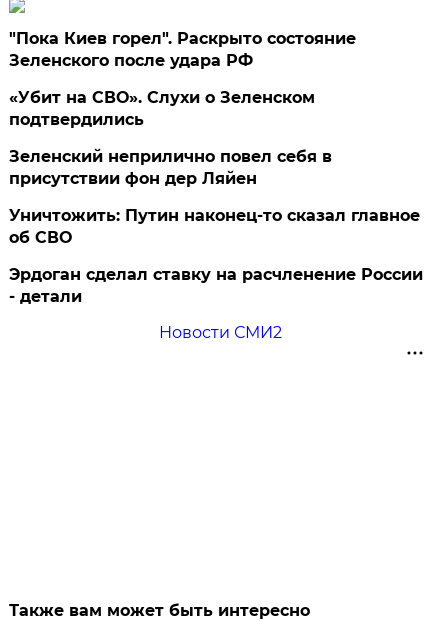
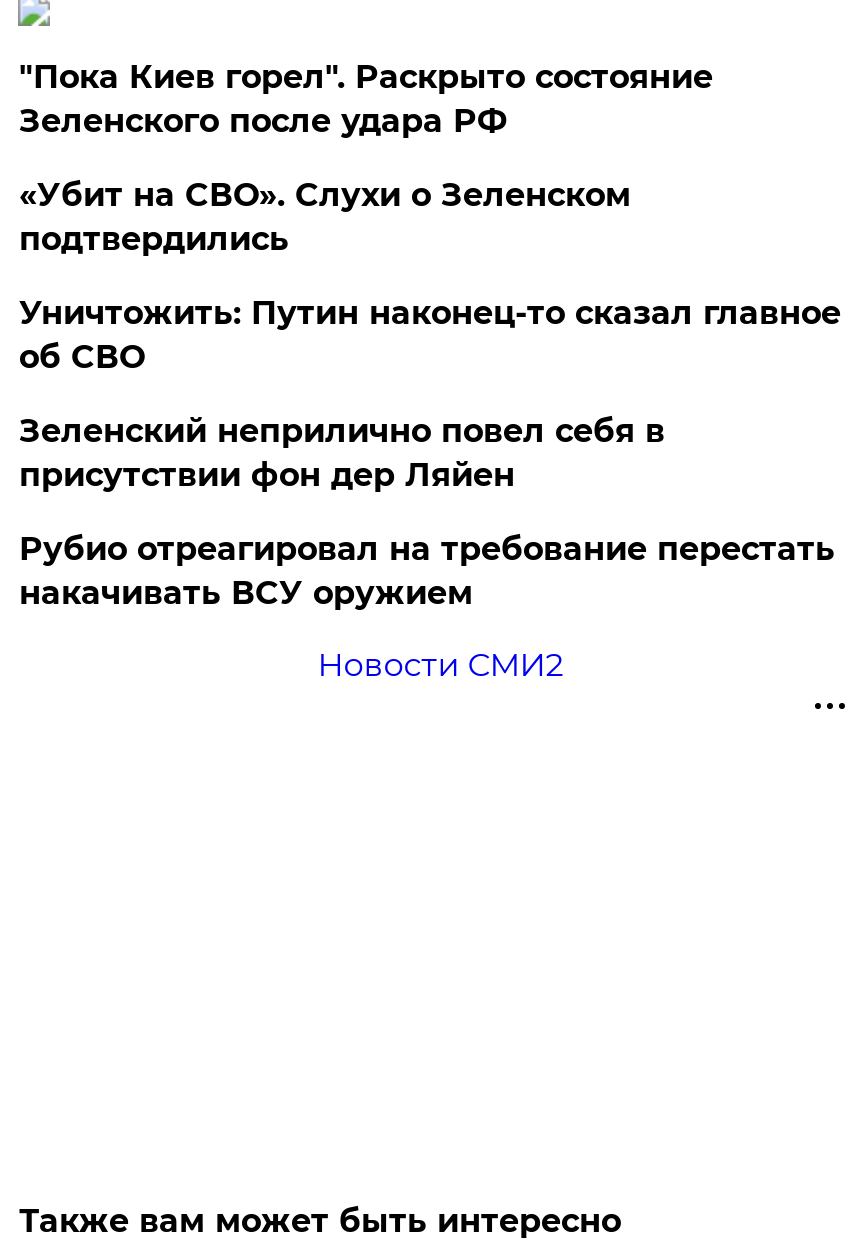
moved [9,147,332,188] -> [19,412,665,494]: Зеленский неприлично повел cебя в | присутствии фон дер Ляйен
moved [9,206,420,247] -> [19,294,841,376]: Уничтожить: Путин наконец-то сказал главное | об СВО
[9,265,423,306] Эрдоган сделал ставку на расчленение России | - детали -> [19,530,835,612] Рубио отреагировал на требование перестать | накачивать ВСУ оружием

